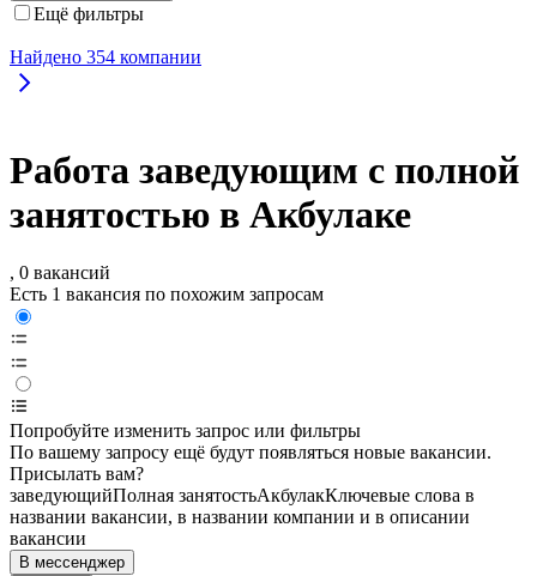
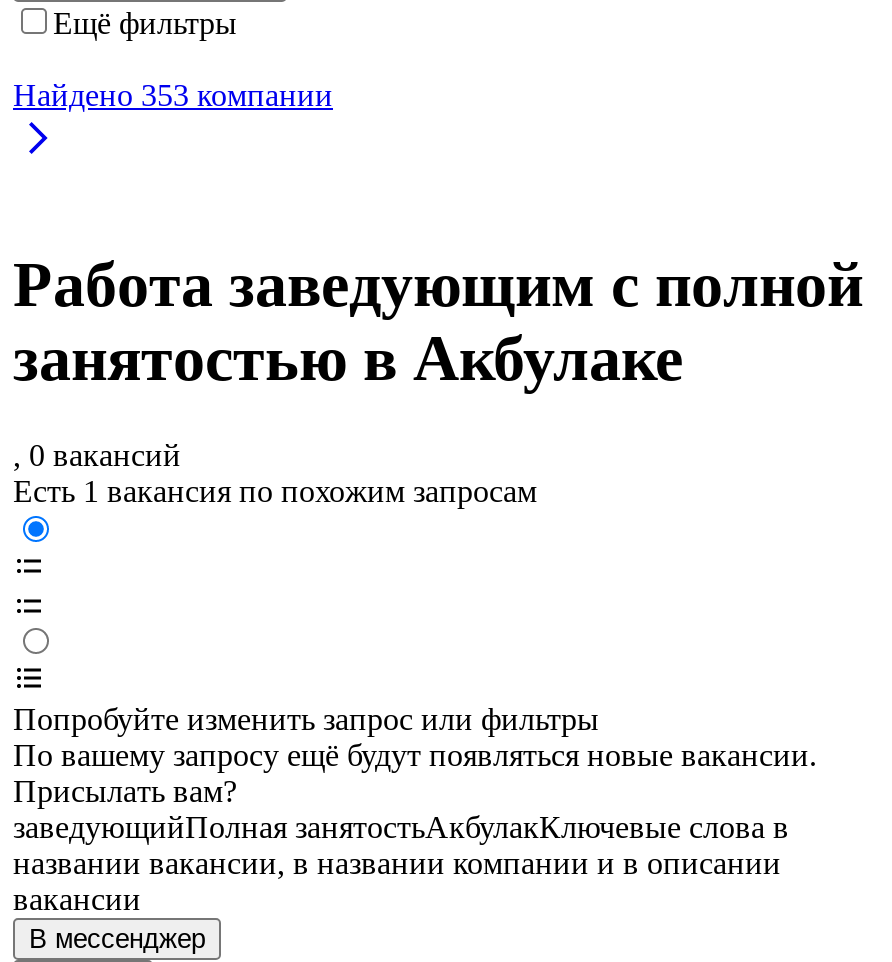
[10,46,201,67] Найдено 354 компании -> [13,77,333,111] Найдено 353 компании

